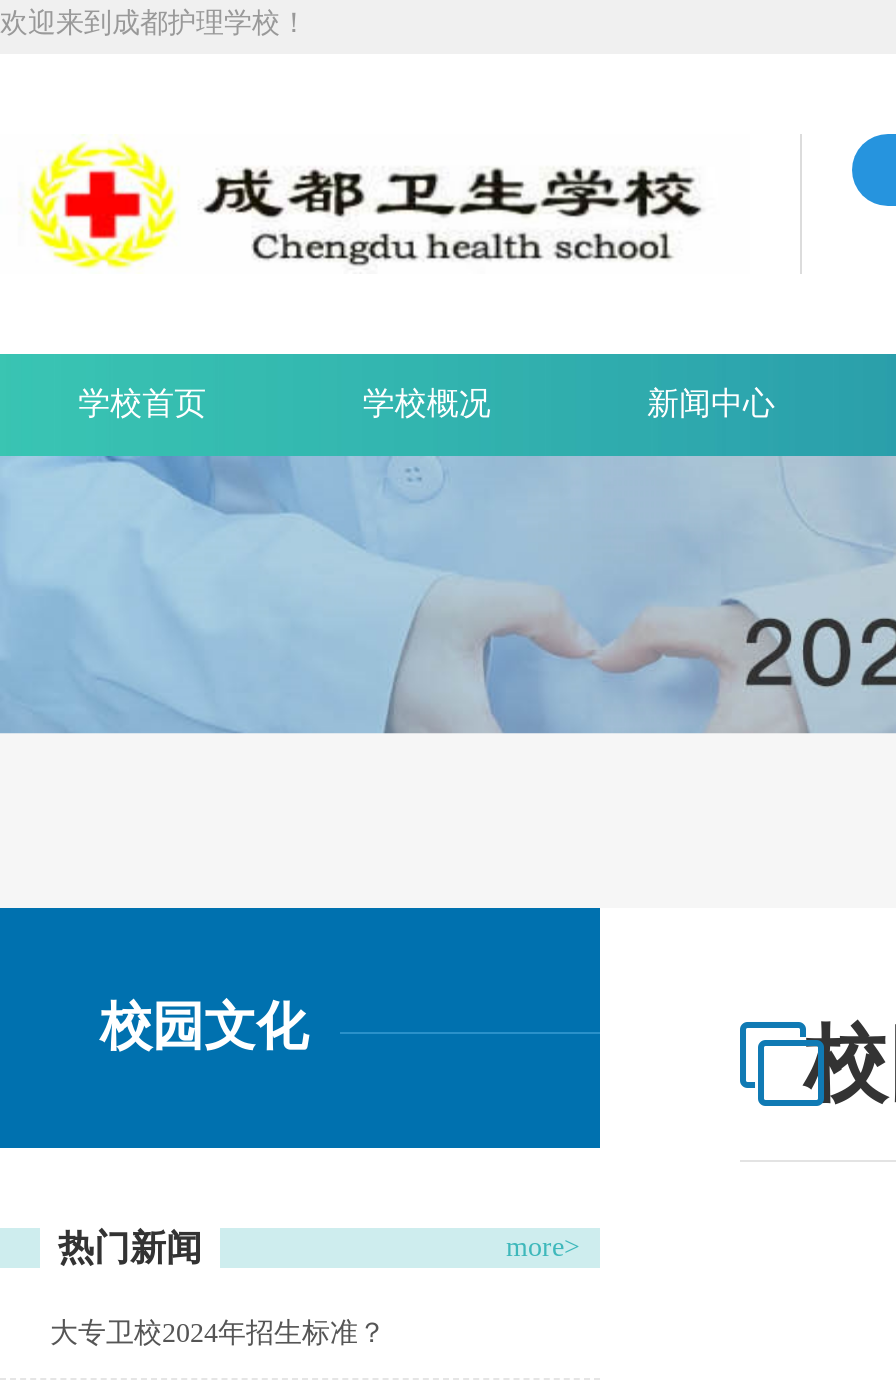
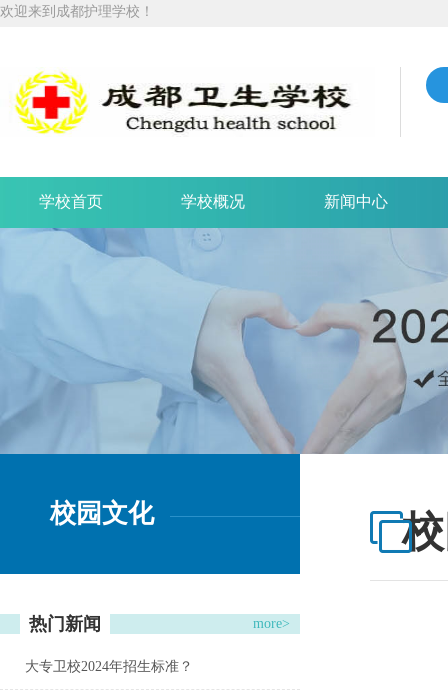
none -> [3,367,445,455] [image]

